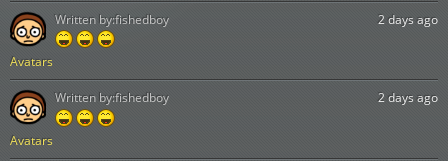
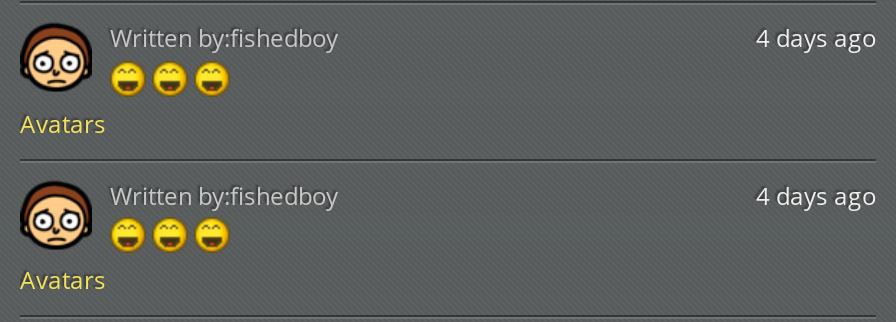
[378,10,438,27] 2 days ago -> [756,21,876,55] 4 days ago
[378,89,438,106] 2 days ago -> [756,178,876,212] 4 days ago

